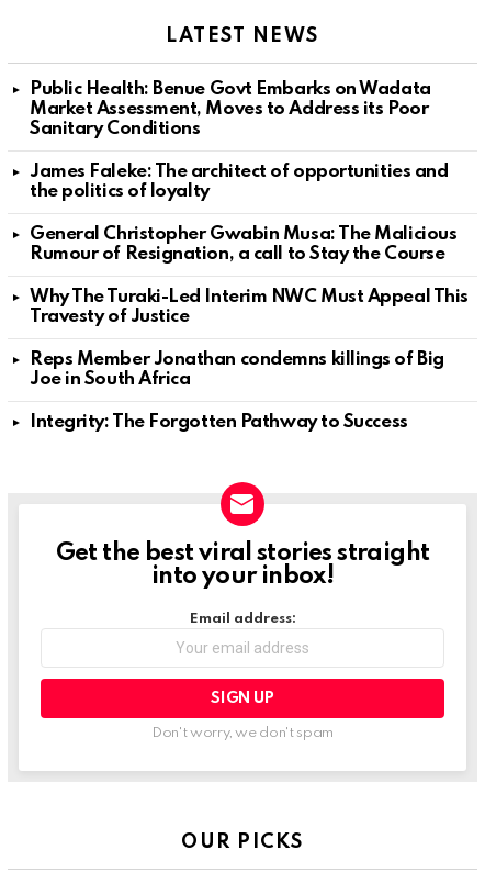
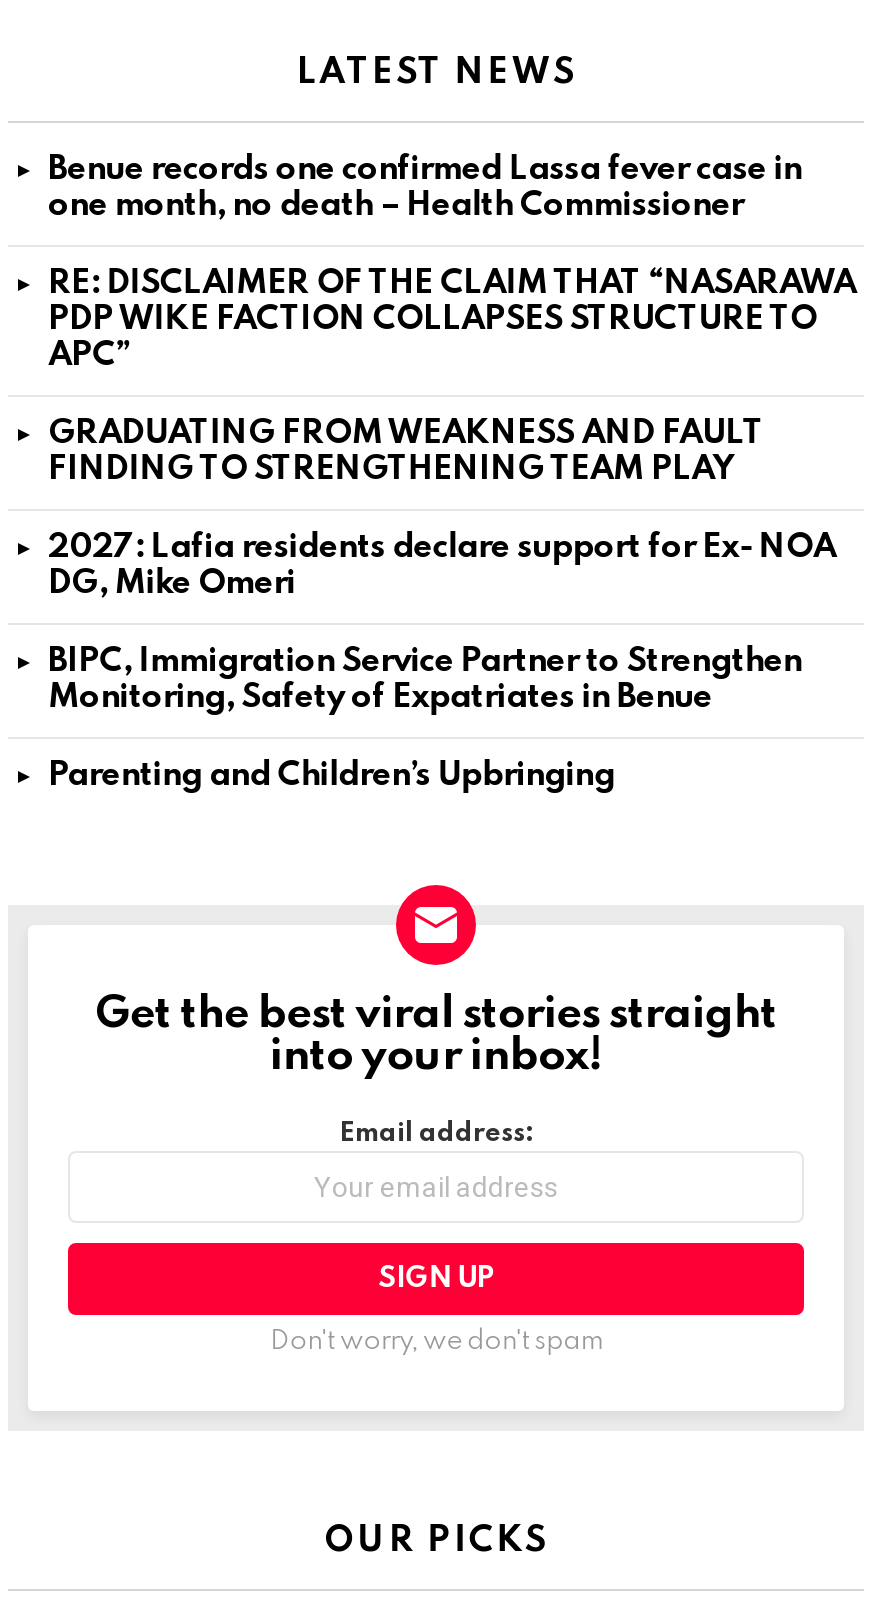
[30,81,431,139] Public Health: Benue Govt Embarks on Wadata | Market Assessment, Moves to Address its Poor | Sanitary Conditions -> [48,154,802,224] Benue records one confirmed Lassa fever case in | one month, no death – Health Commissioner
[30,163,448,201] James Faleke: The architect of opportunities and | the politics of loyalty -> [48,268,856,374] RE: DISCLAIMER OF THE CLAIM THAT “NASARAWA | PDP WIKE FACTION COLLAPSES STRUCTURE TO | APC”
[30,225,457,264] General Christopher Gwabin Musa: The Malicious | Rumour of Resignation, a call to Stay the Course -> [48,418,763,488] GRADUATING FROM WEAKNESS AND FAULT | FINDING TO STRENGTHENING TEAM PLAY
[30,288,468,327] Why The Turaki-Led Interim NWC Must Appeal This | Travesty of Justice -> [48,532,836,602] 2027: Lafia residents declare support for Ex- NOA | DG, Mike Omeri
[30,351,444,389] Reps Member Jonathan condemns killings of Big | Joe in South Africa -> [48,646,802,716] BIPC, Immigration Service Partner to Strengthen | Monitoring, Safety of Expatriates in Benue
[30,413,408,432] Integrity: The Forgotten Pathway to Success -> [48,760,614,794] Parenting and Children’s Upbringing

